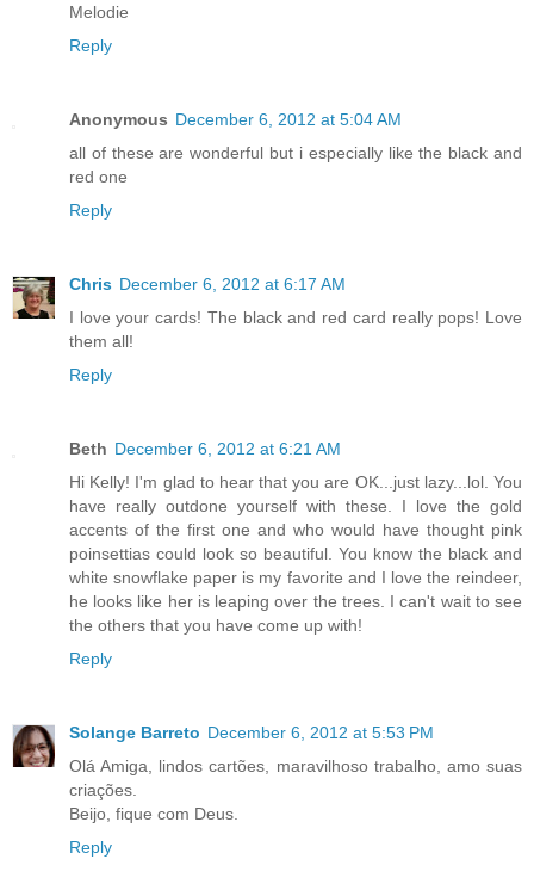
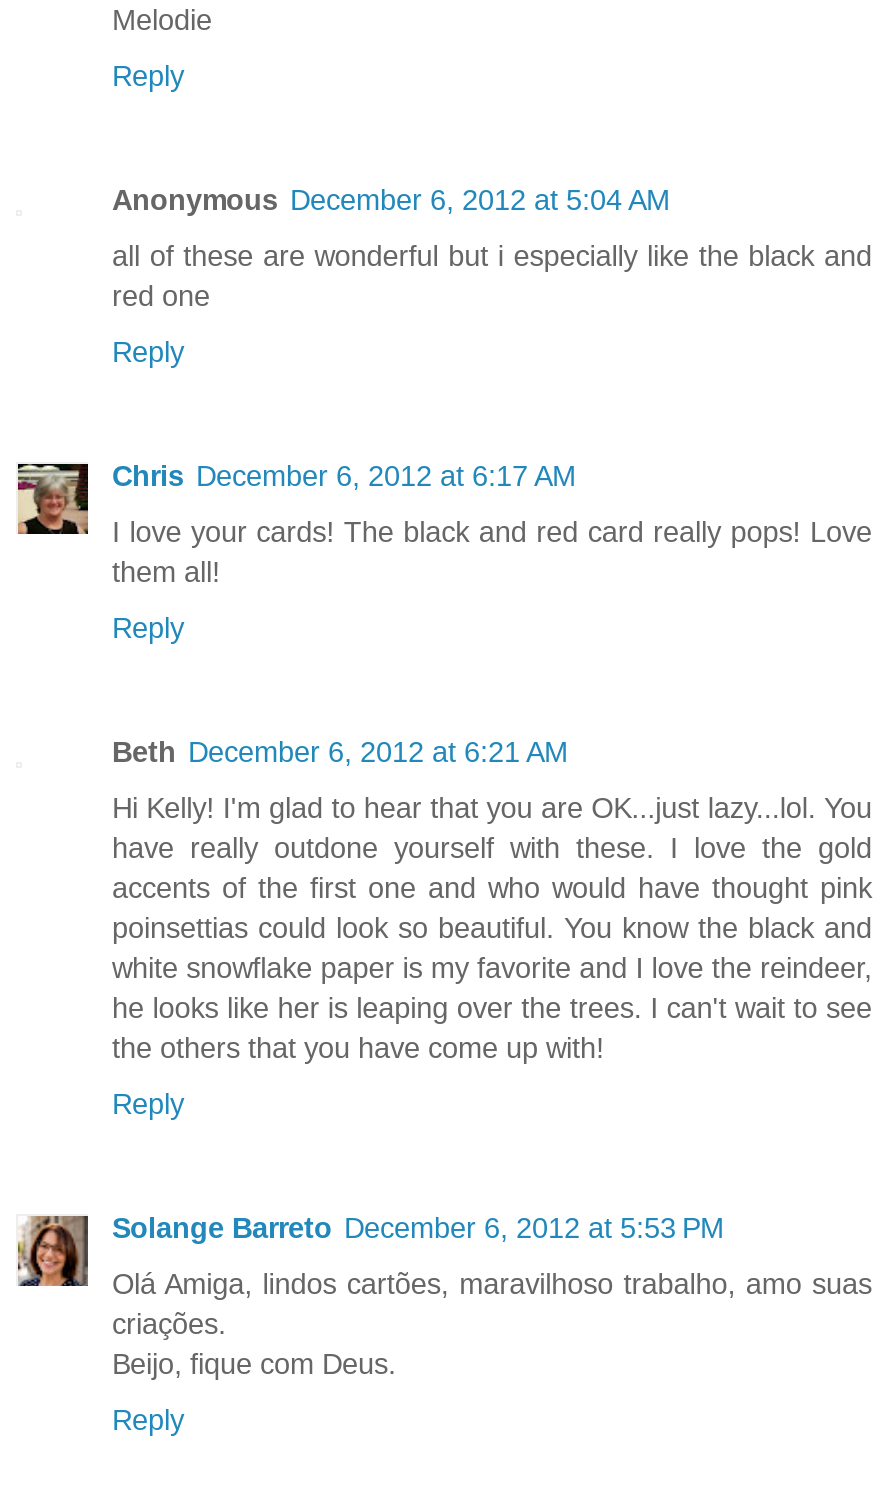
[12,724,56,768] [image] -> [16,1214,90,1288] [image]

